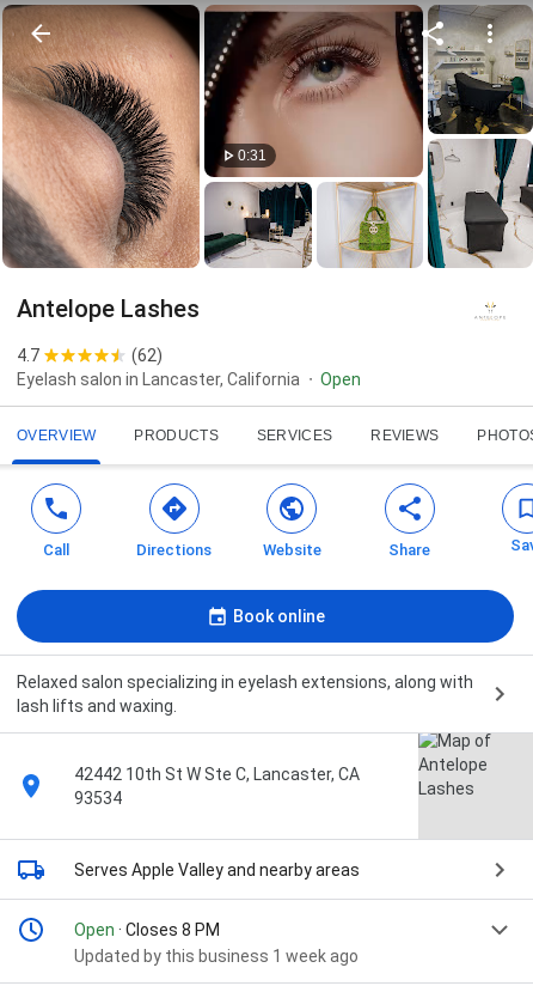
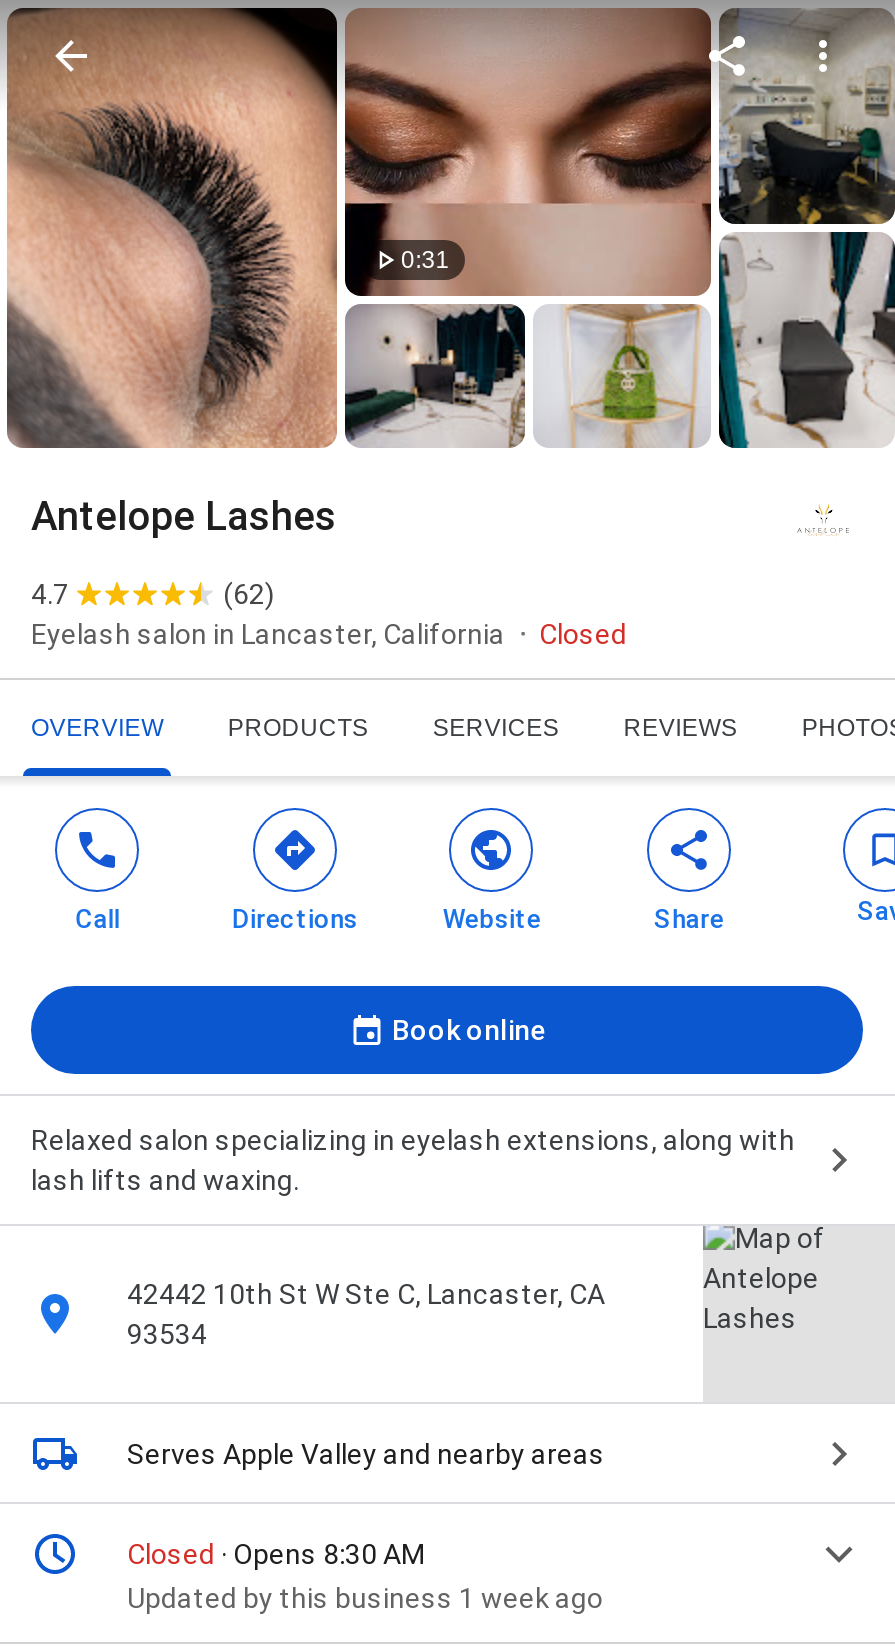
[203,11,424,122] [image] -> [343,20,713,206] [image]
[320,370,361,389] Open -> [539,618,627,650] Closed
[74,920,220,940] Open · Closes 8 PM -> [127,1538,425,1570] Closed · Opens 8:30 AM

